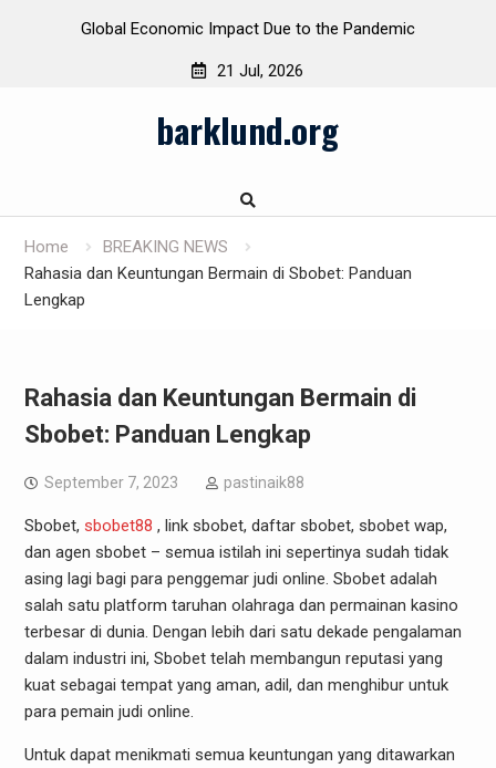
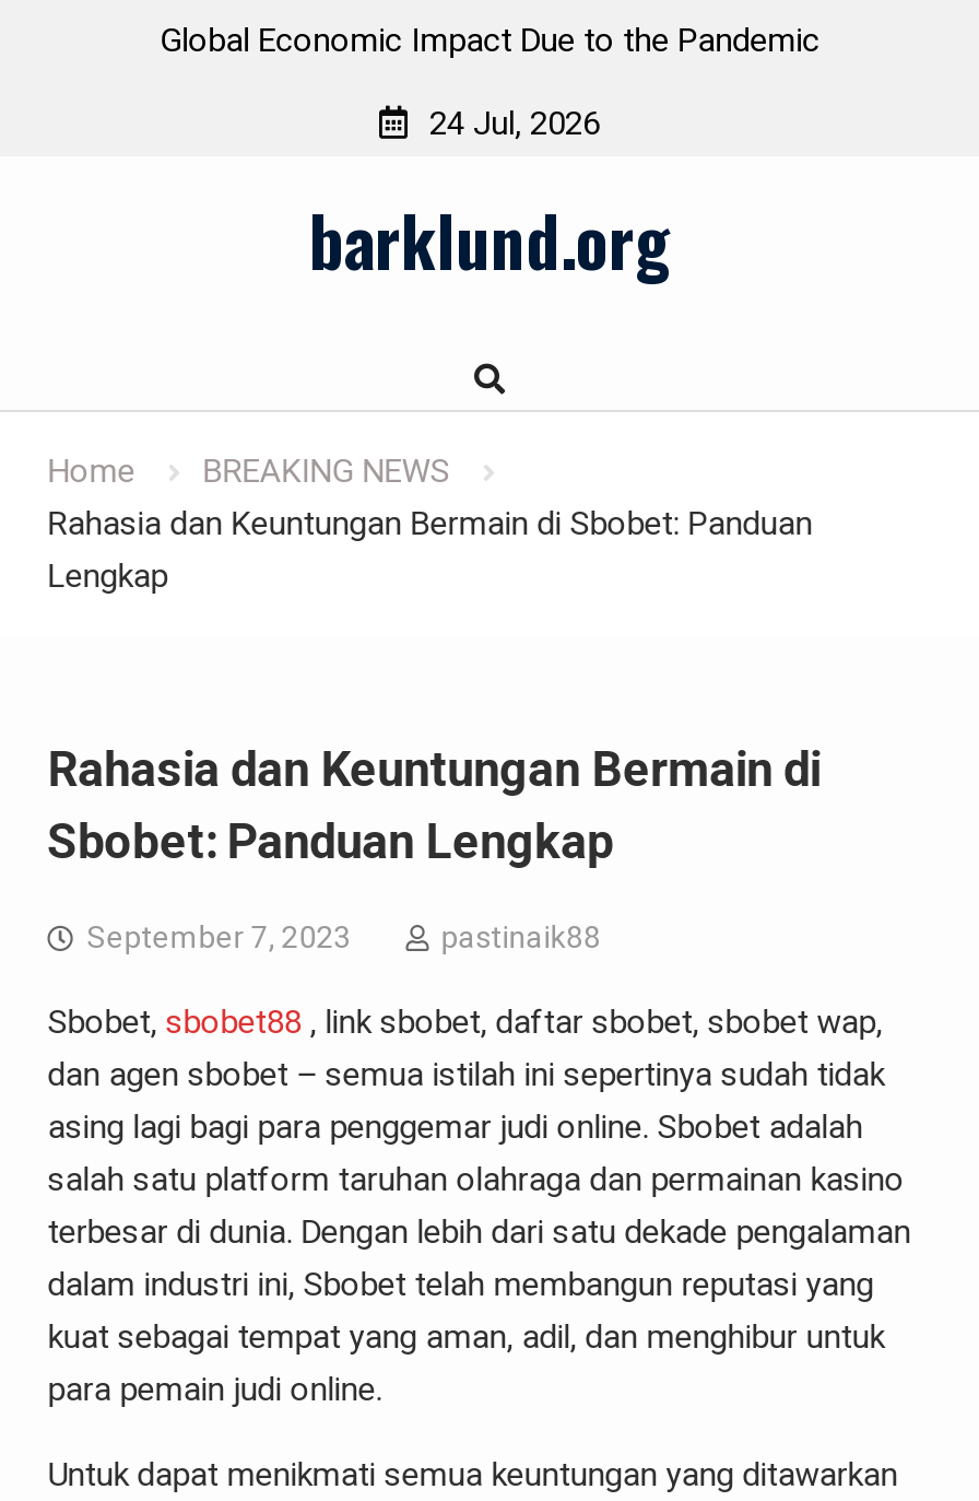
[218,61,304,81] 21 Jul, 2026 -> [429,104,600,143] 24 Jul, 2026

